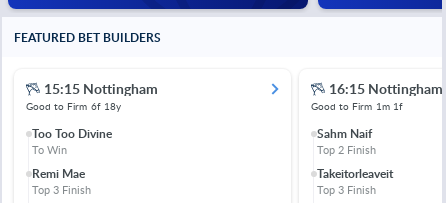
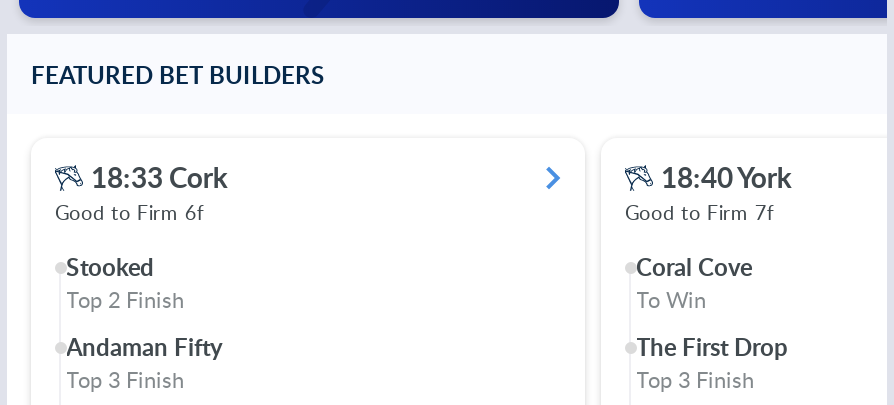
[26,79,158,113] 15:15 Nottingham | Good to Firm 6f 18y -> [55,158,227,226] 18:33 Cork | Good to Firm 6f
[311,79,443,113] 16:15 Nottingham | Good to Firm 1m 1f -> [625,158,791,226] 18:40 York | Good to Firm 7f
[31,125,111,157] Too Too Divine | To Win -> [66,250,184,314] Stooked | Top 2 Finish
[316,125,375,157] Sahm Naif | Top 2 Finish -> [636,250,752,314] Coral Cove | To Win
[31,165,84,182] Remi Mae -> [66,330,222,364] Andaman Fifty
[316,165,392,182] Takeitorleaveit -> [636,330,788,364] The First Drop

